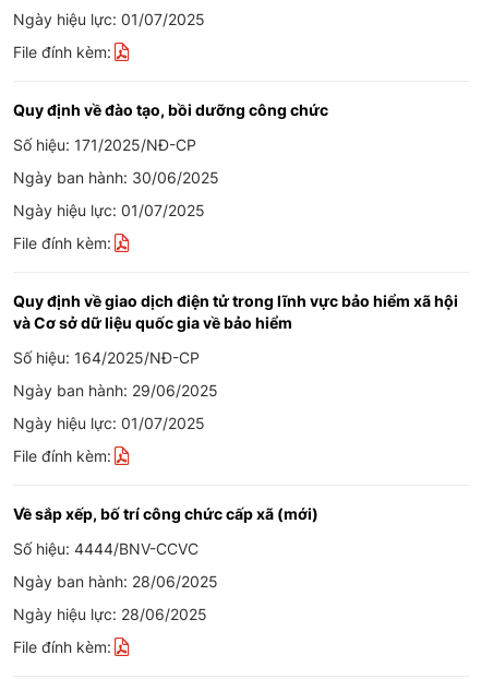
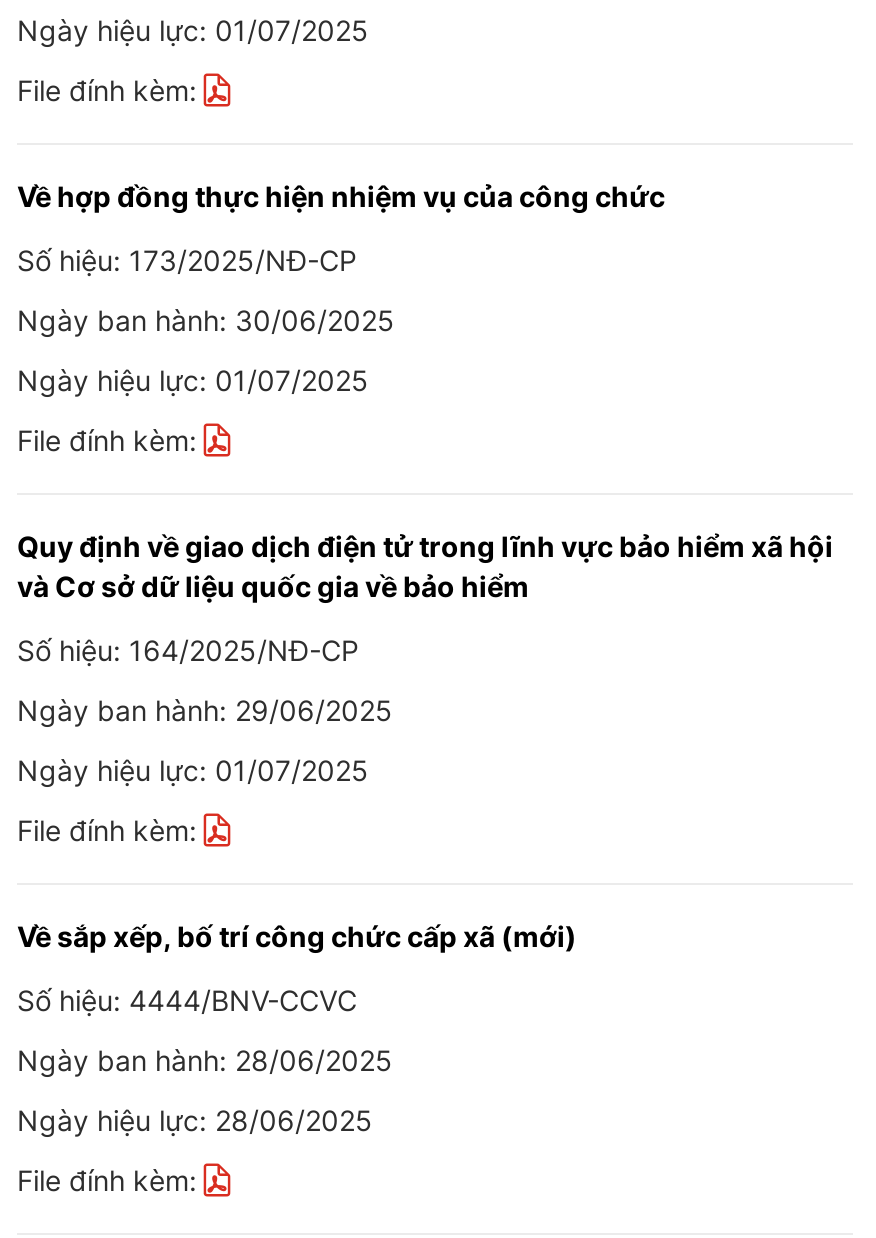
[13,101,328,119] Quy định về đào tạo, bồi dưỡng công chức -> [17,179,665,213] Về hợp đồng thực hiện nhiệm vụ của công chức
[13,135,196,154] Số hiệu: 171/2025/NĐ-CP -> [17,243,357,277] Số hiệu: 173/2025/NĐ-CP

